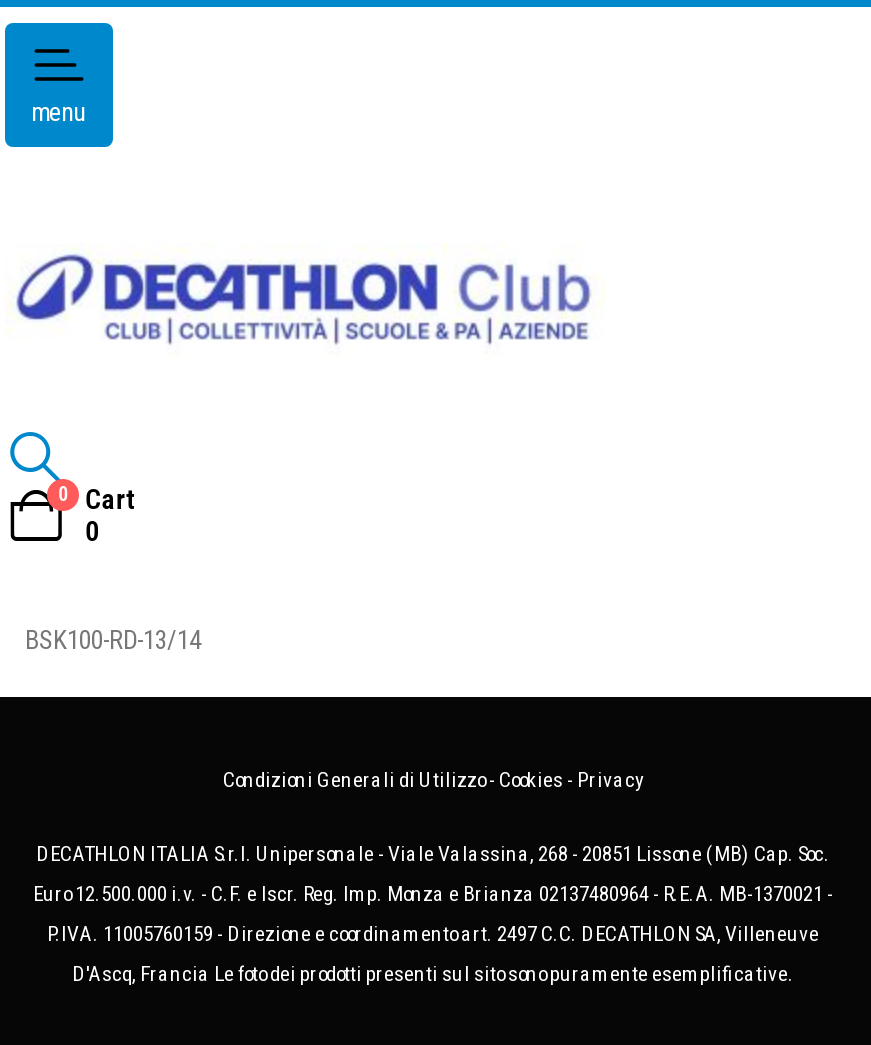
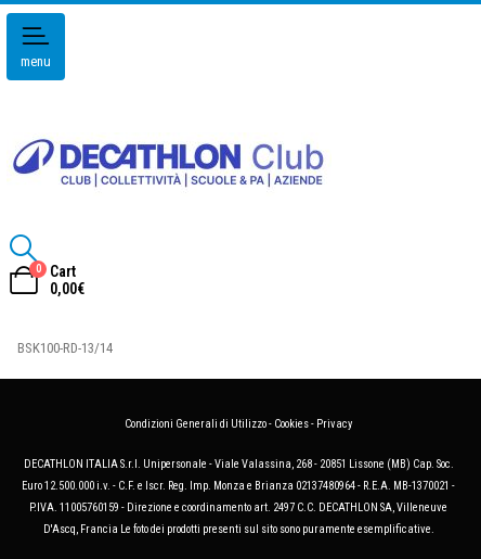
[86,515,100,547] 0 -> [50,280,85,297] 0,00€

